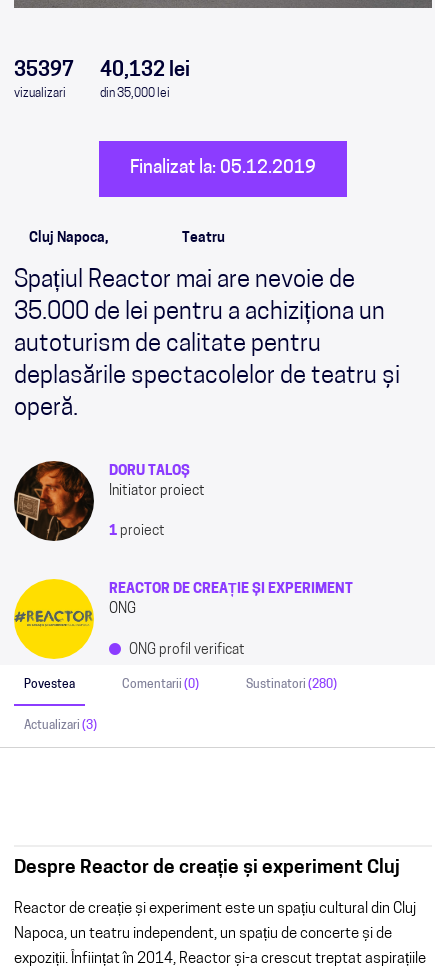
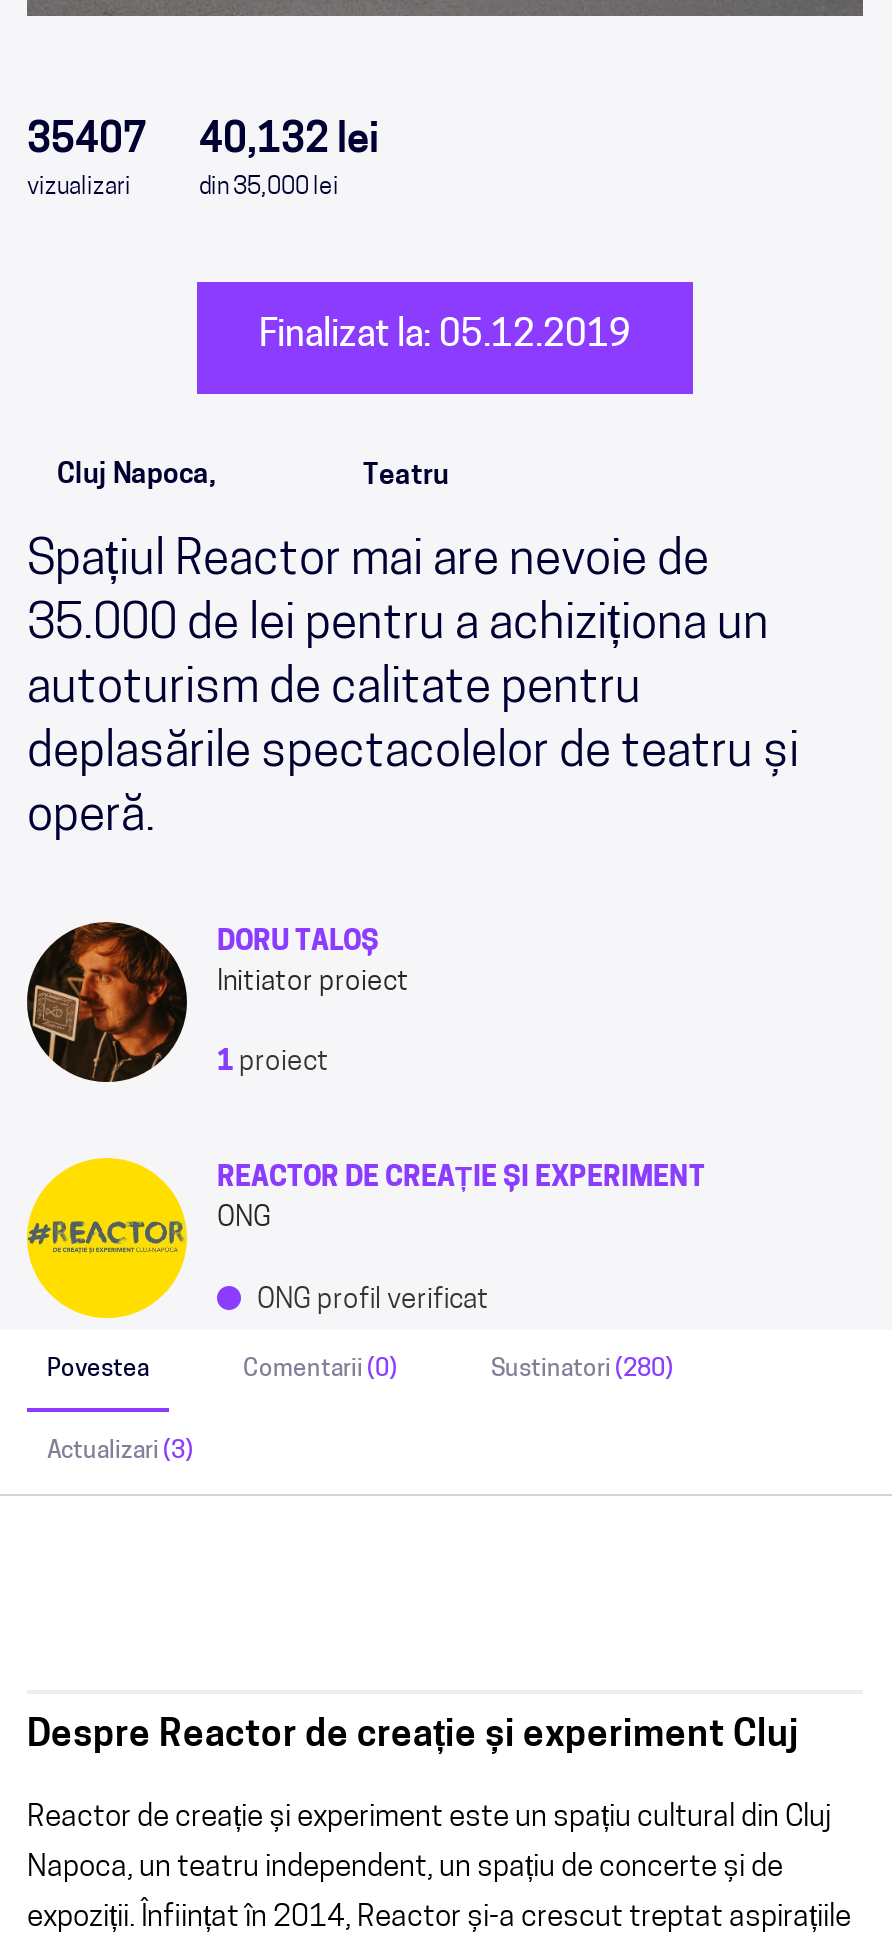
[14,61,190,81] 35397 40,132 lei -> [27,122,379,162] 35407 40,132 lei

